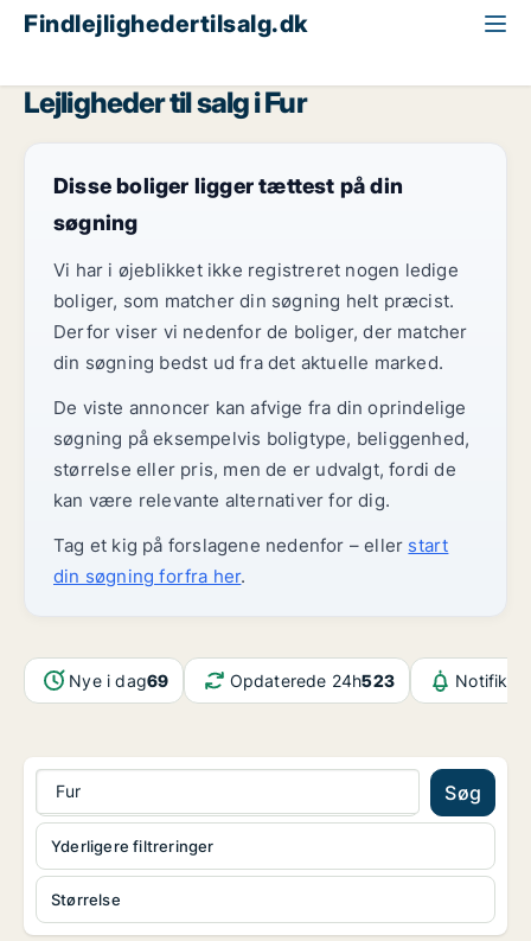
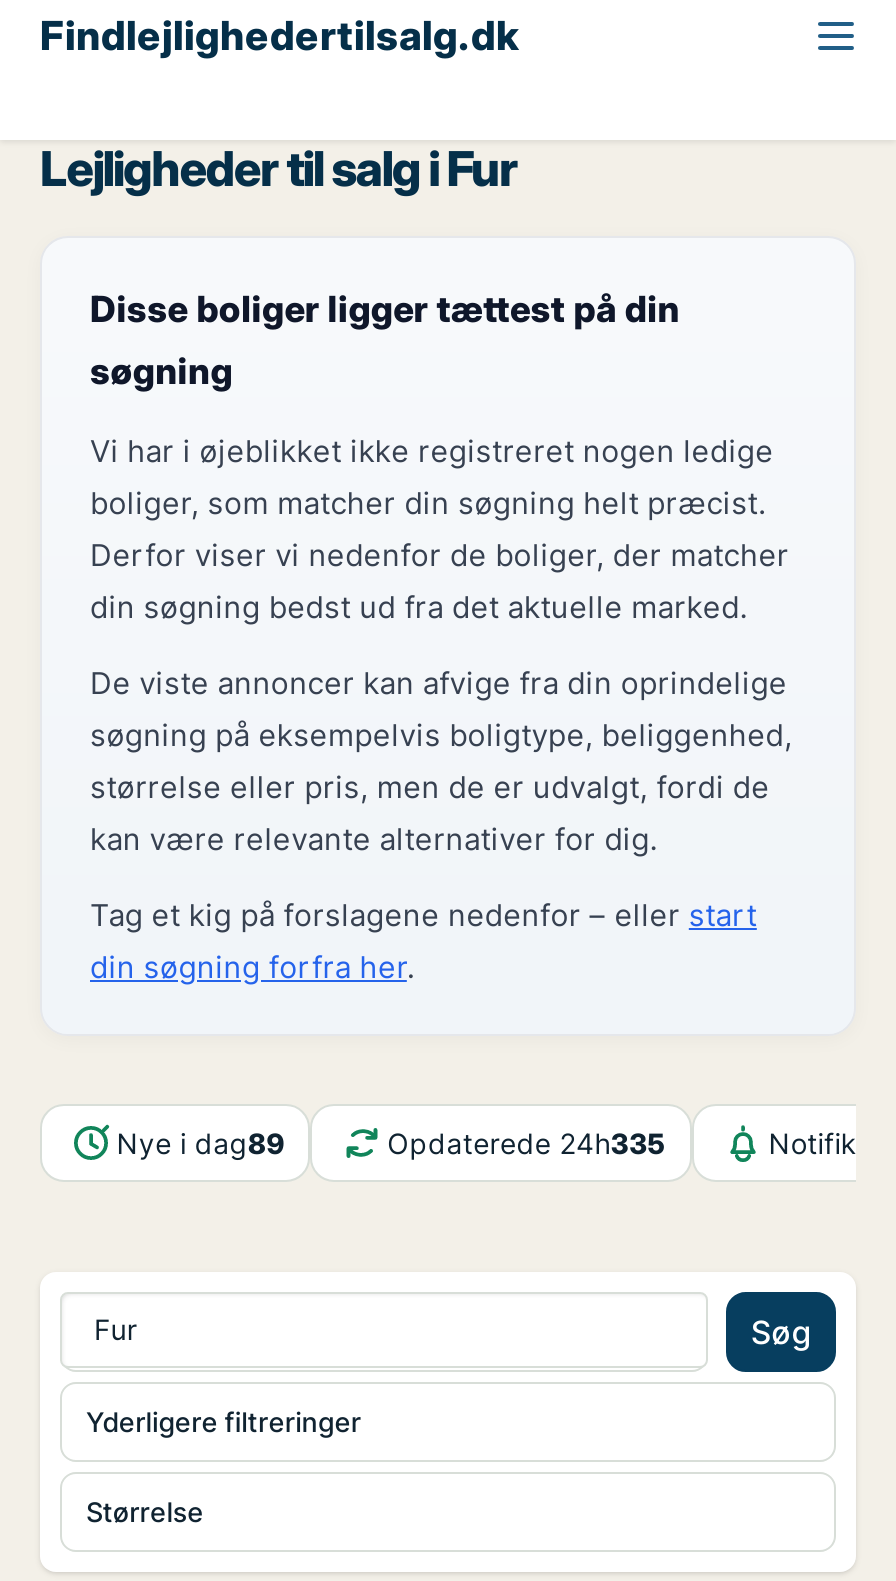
[69,670,169,690] Nye i dag69 -> [116,1125,285,1159] Nye i dag89
[229,670,395,690] Opdaterede 24h523 -> [387,1125,666,1159] Opdaterede 24h335

